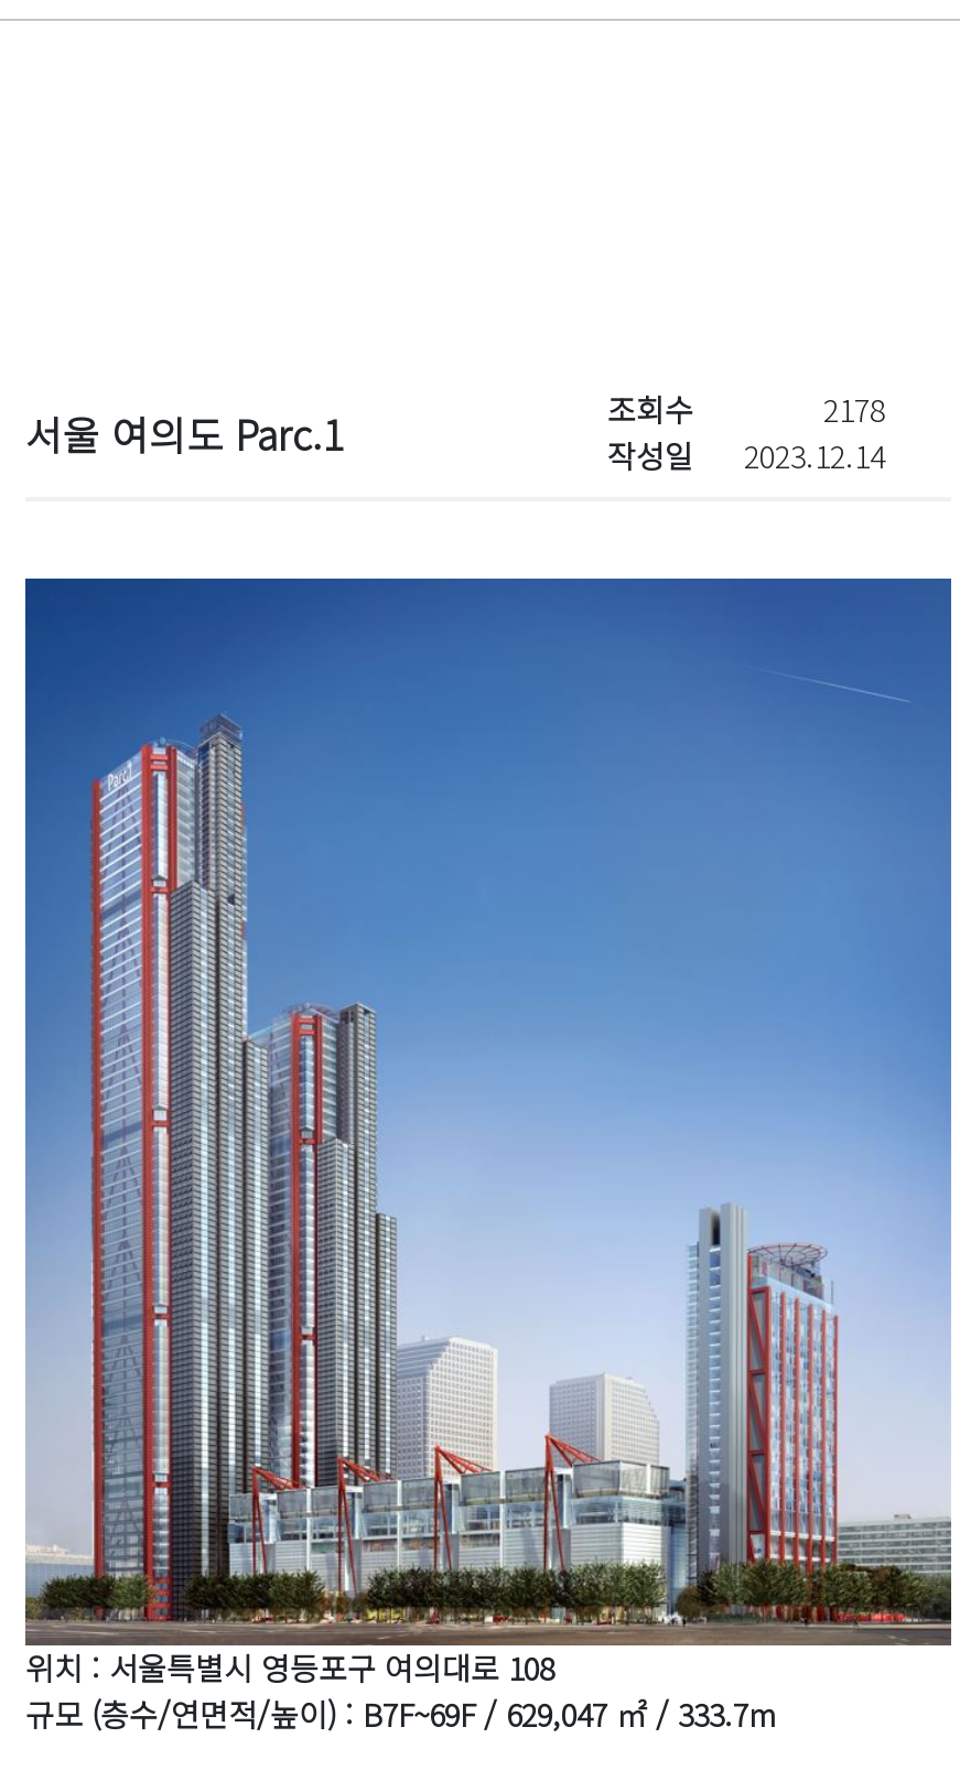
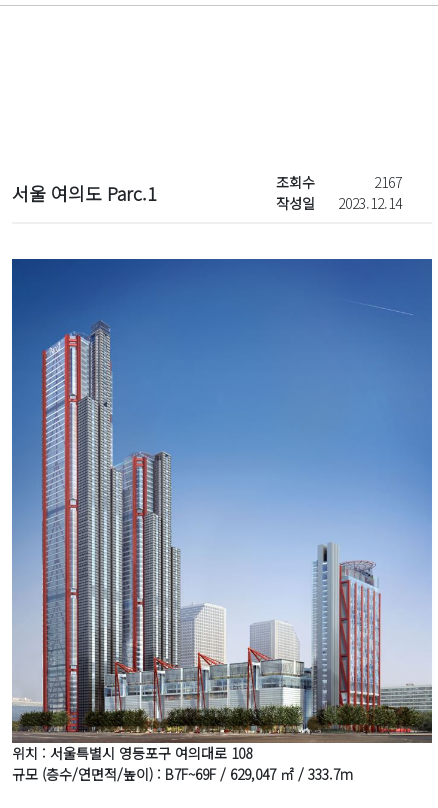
[823,387,885,431] 2178 -> [374,172,402,192] 2167

